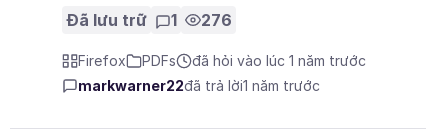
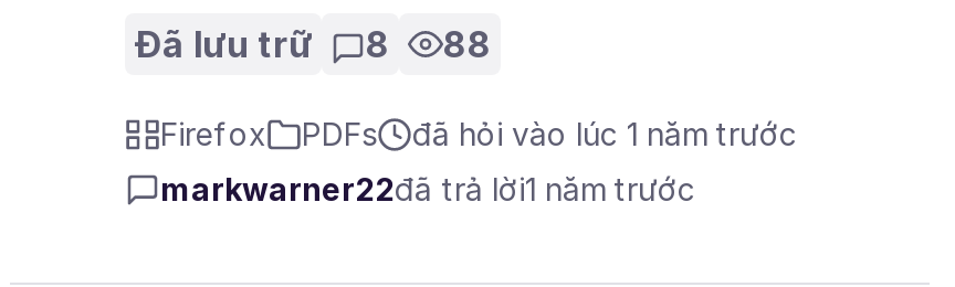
[171,10,177,30] 1 -> [366,23,390,67] 8
[201,10,232,30] 276 -> [443,23,492,67] 88

